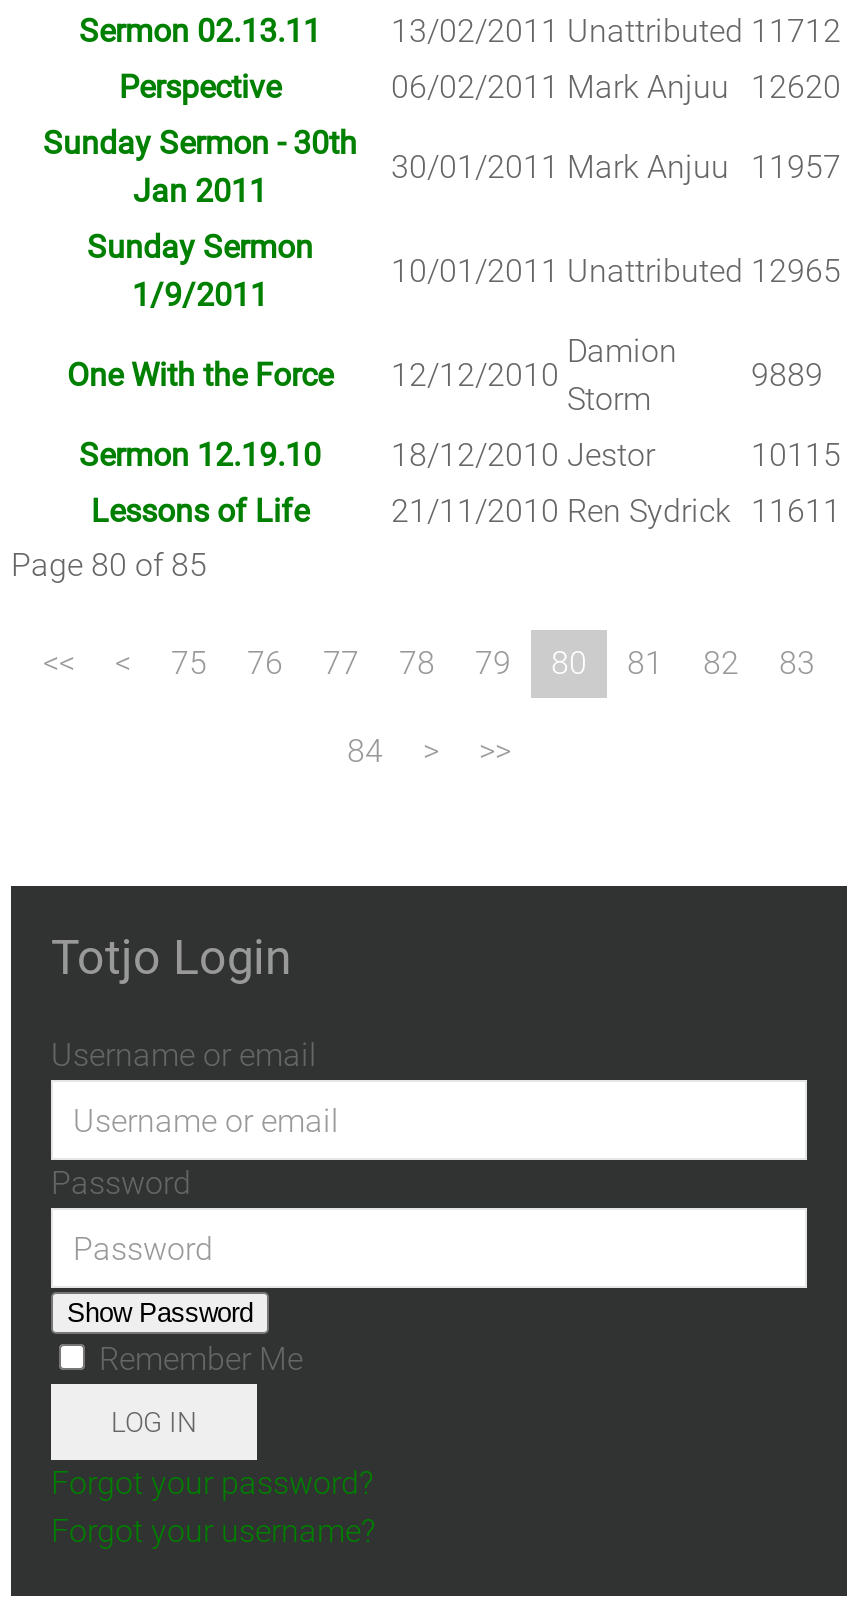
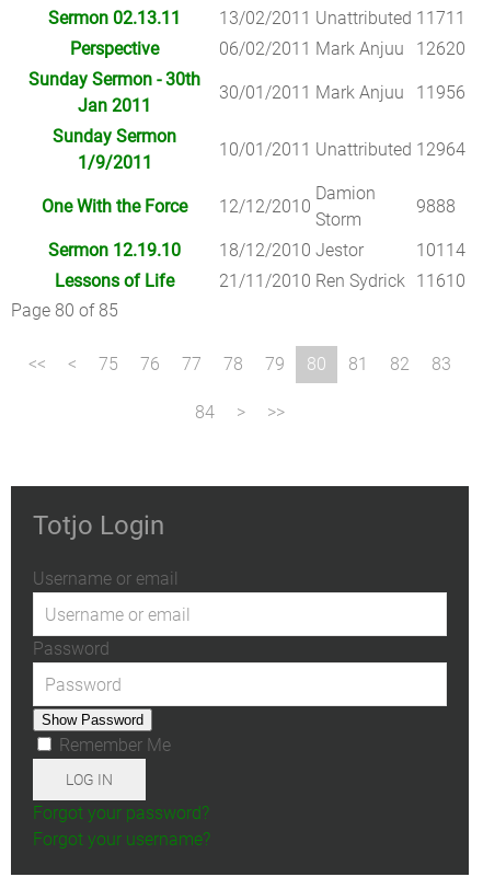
[391,12,841,50] 13/02/2011 Unattributed 11712 -> [219,8,465,28] 13/02/2011 Unattributed 11711
[391,148,841,186] 30/01/2011 Mark Anjuu 11957 -> [219,82,465,103] 30/01/2011 Mark Anjuu 11956
[391,252,841,290] 10/01/2011 Unattributed 12965 -> [219,139,465,160] 10/01/2011 Unattributed 12964
[751,356,823,394] 9889 -> [416,196,456,217] 9888
[751,436,841,474] 10115 -> [416,240,465,261] 10114
[391,492,841,530] 21/11/2010 Ren Sydrick 11611 -> [219,270,465,291] 21/11/2010 Ren Sydrick 11610

